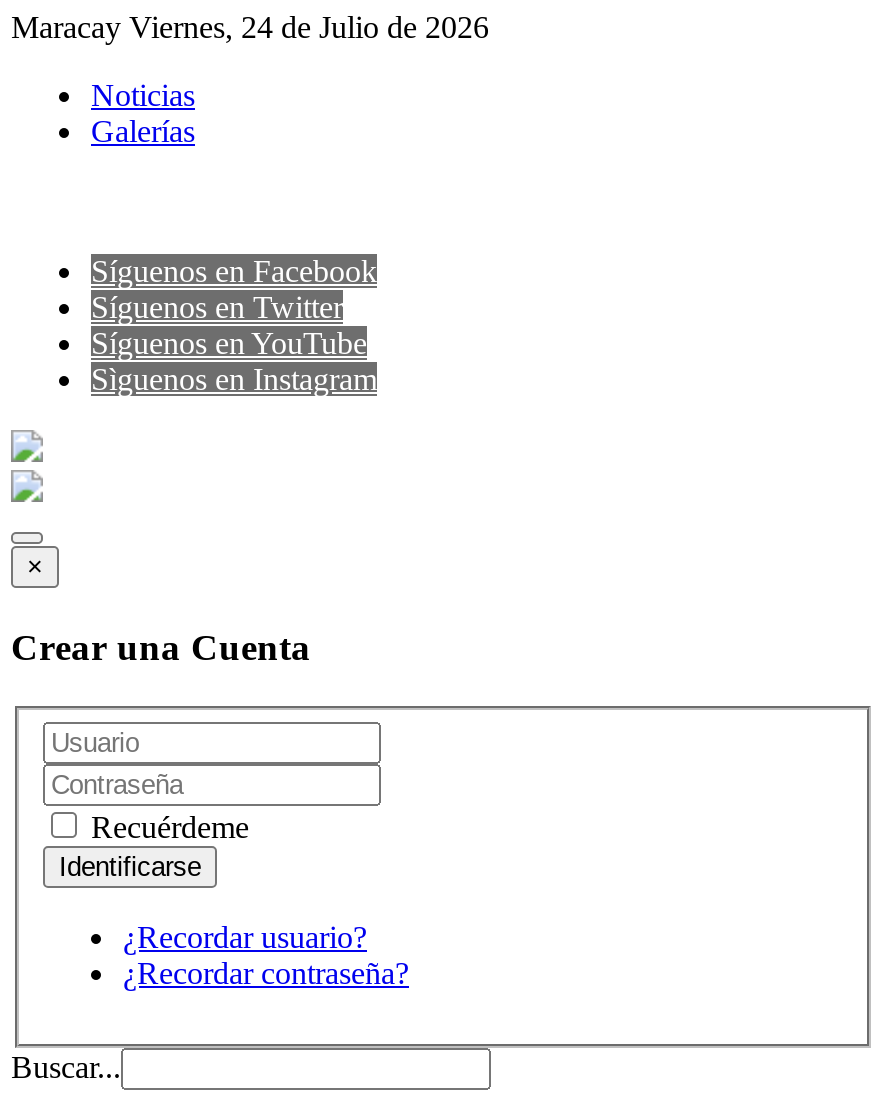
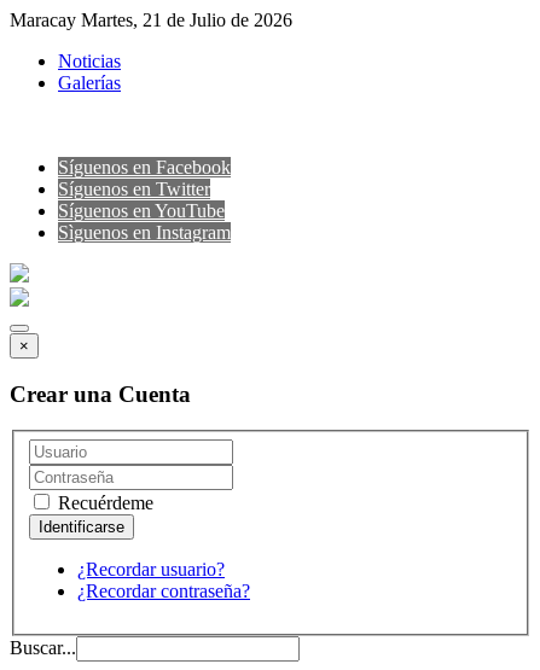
[11,10,489,44] Maracay Viernes, 24 de Julio de 2026 -> [10,10,292,30] Maracay Martes, 21 de Julio de 2026

